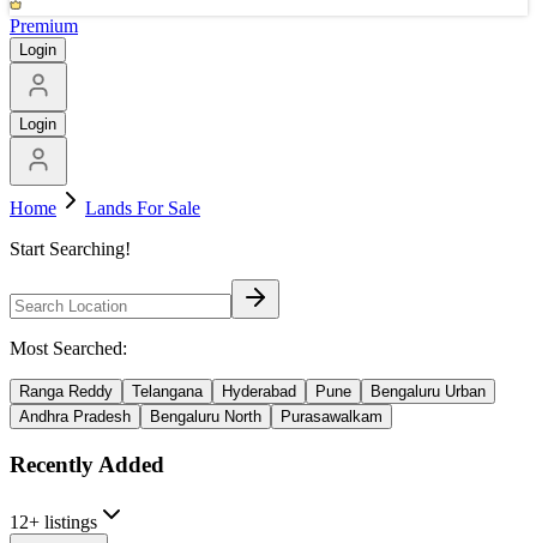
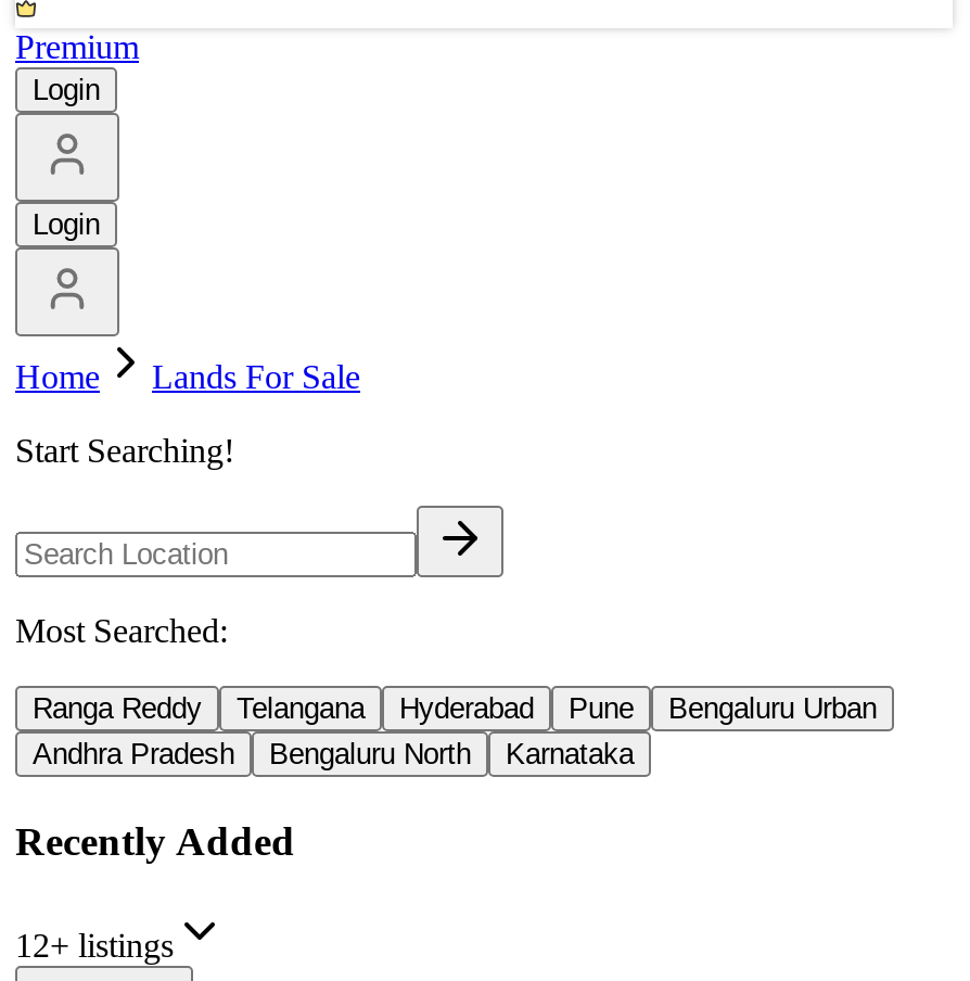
[281,408,383,426] Purasawalkam -> [506,738,634,770] Karnataka

